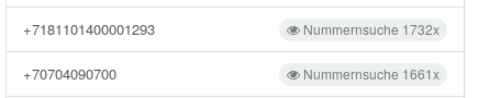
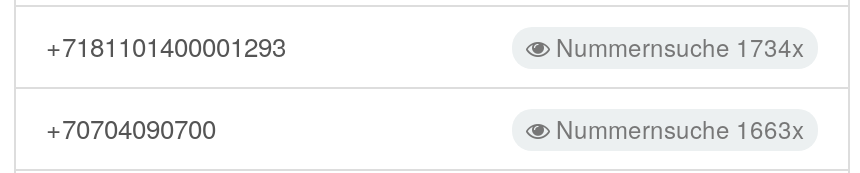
[300,20,440,38] Nummernsuche 1732x -> [550,29,804,63] Nummernsuche 1734x
[300,64,440,83] Nummernsuche 1661x -> [550,111,804,145] Nummernsuche 1663x

